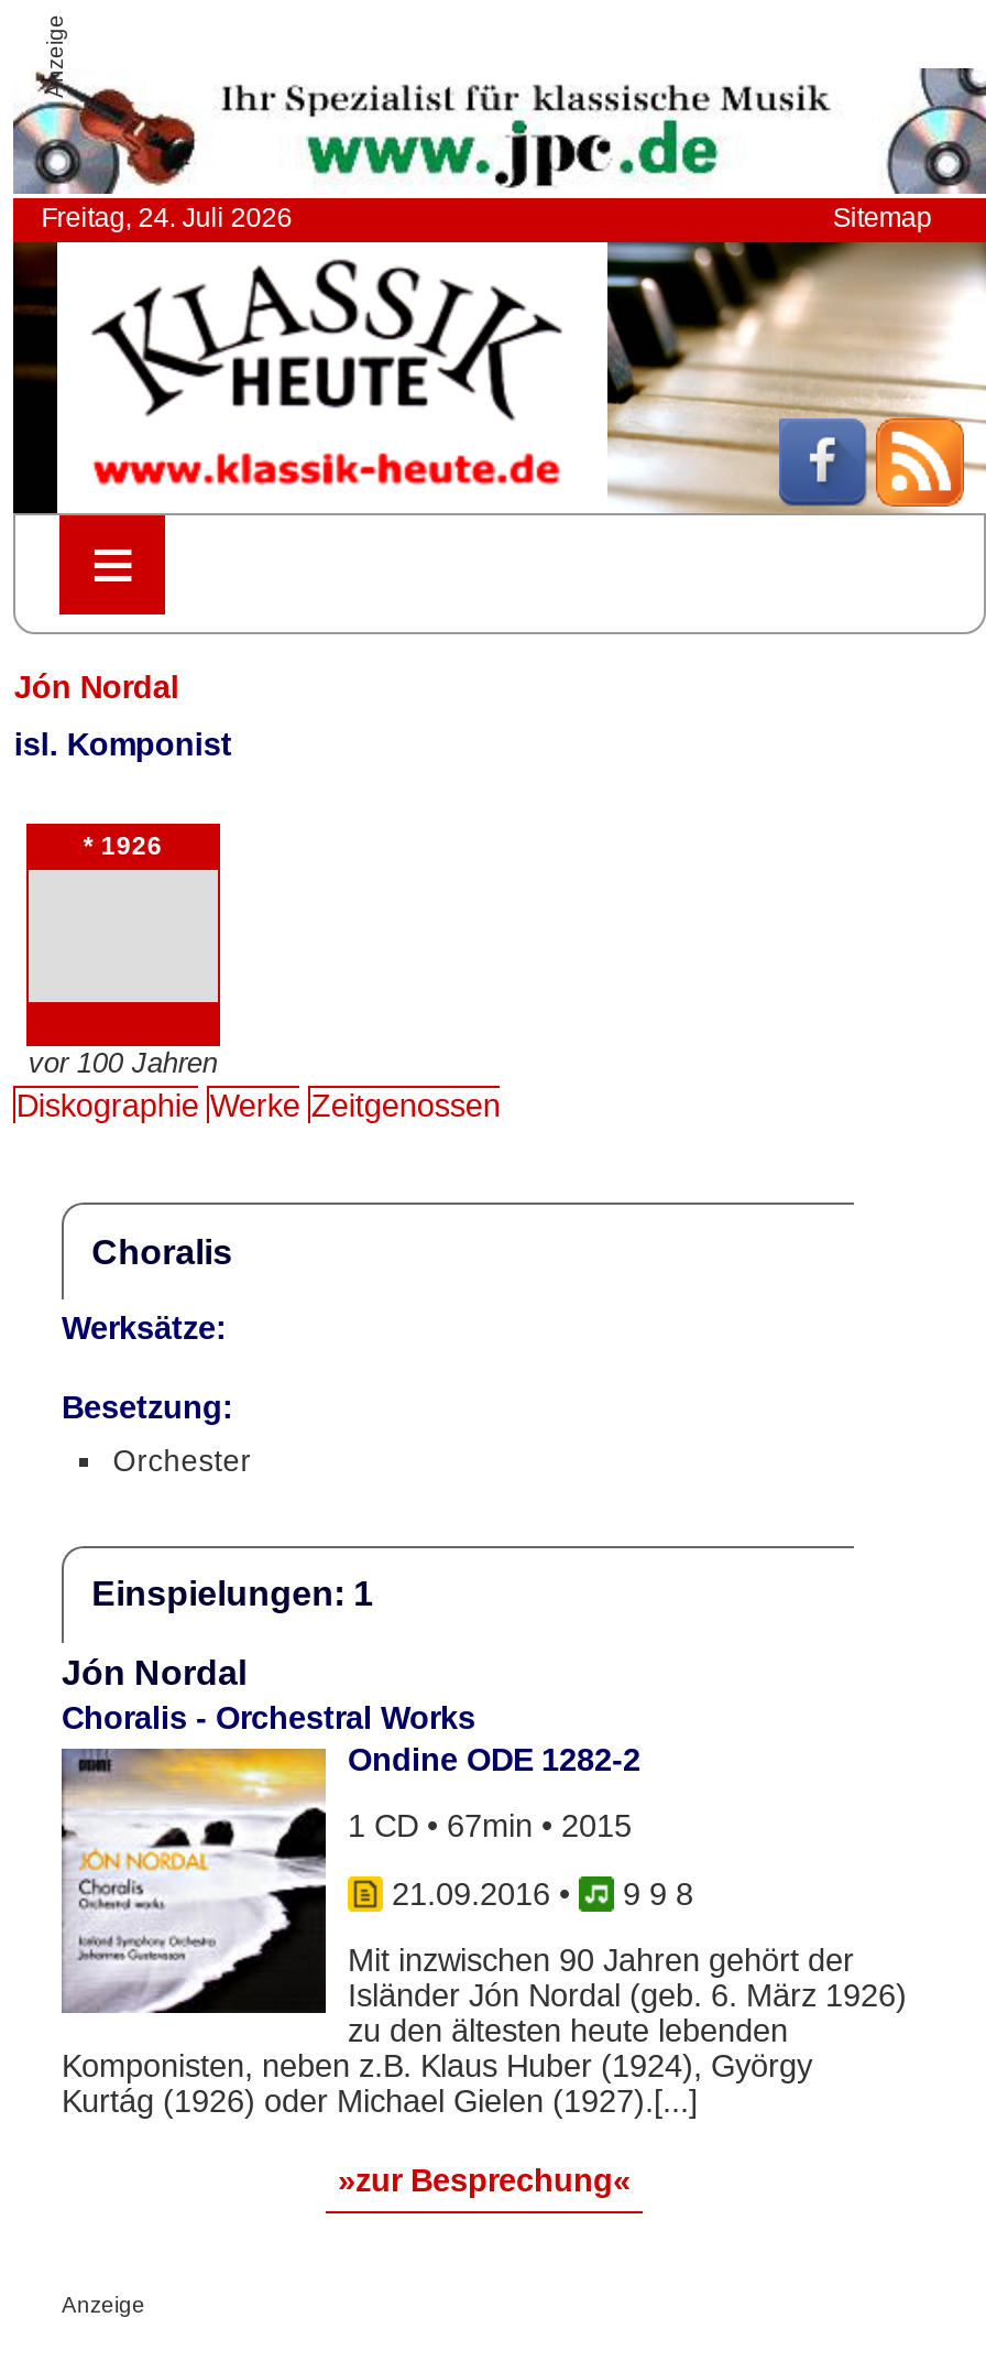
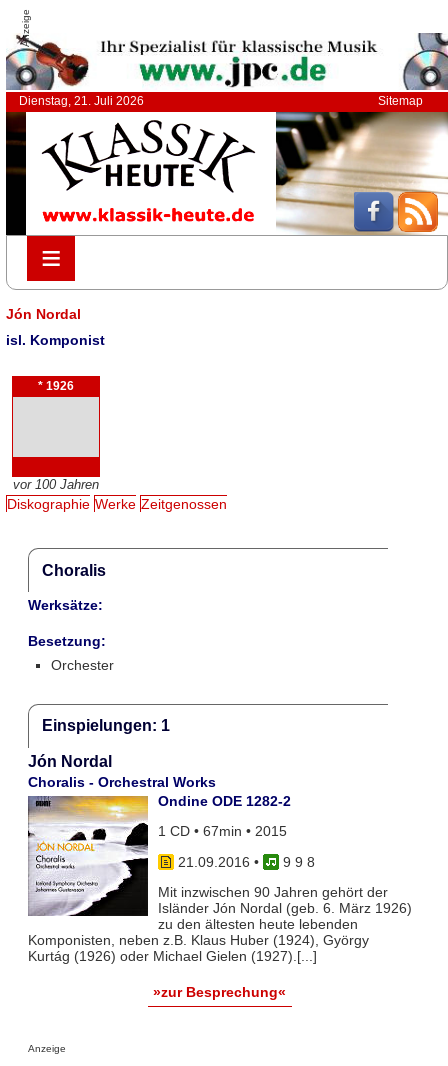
[41,203,292,234] Freitag, 24. Juli 2026 -> [19,94,144,108] Dienstag, 21. Juli 2026

